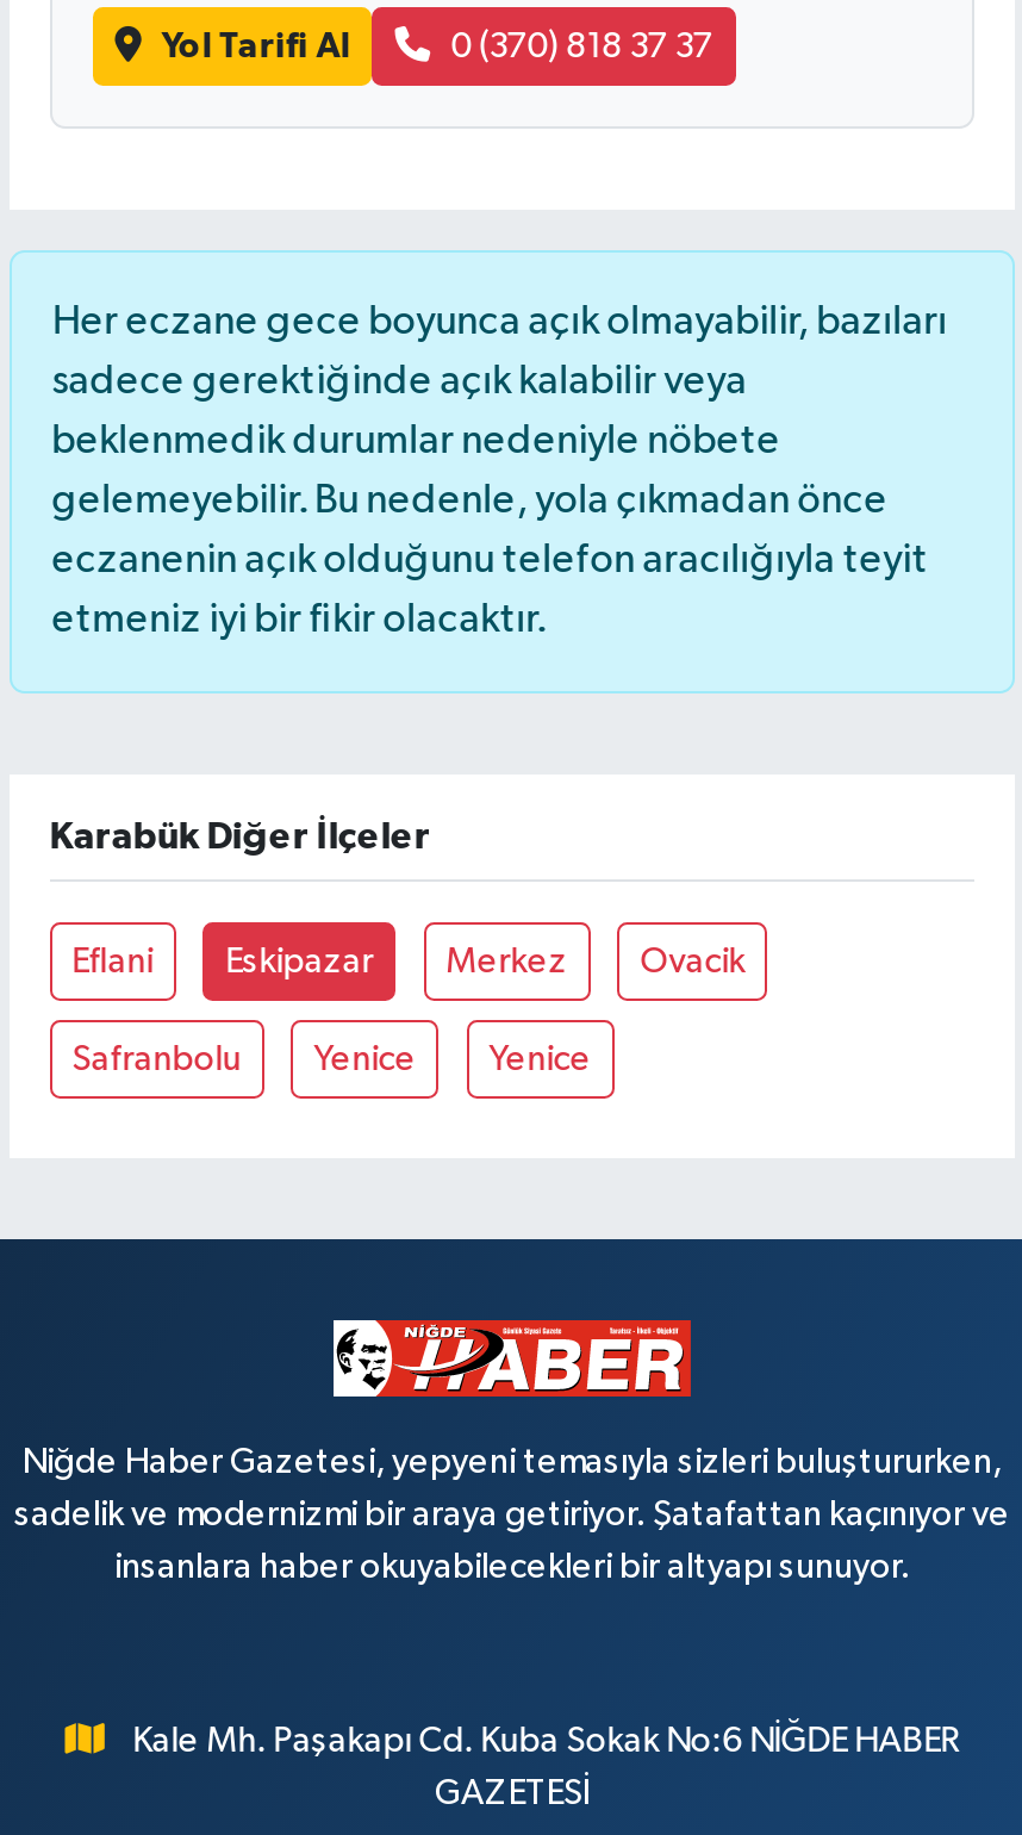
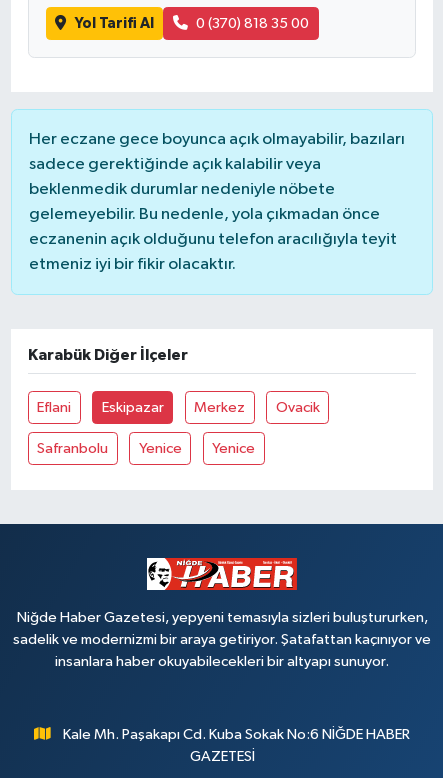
[451,28,713,63] 0 (370) 818 37 37 -> [196,16,309,31] 0 (370) 818 35 00

